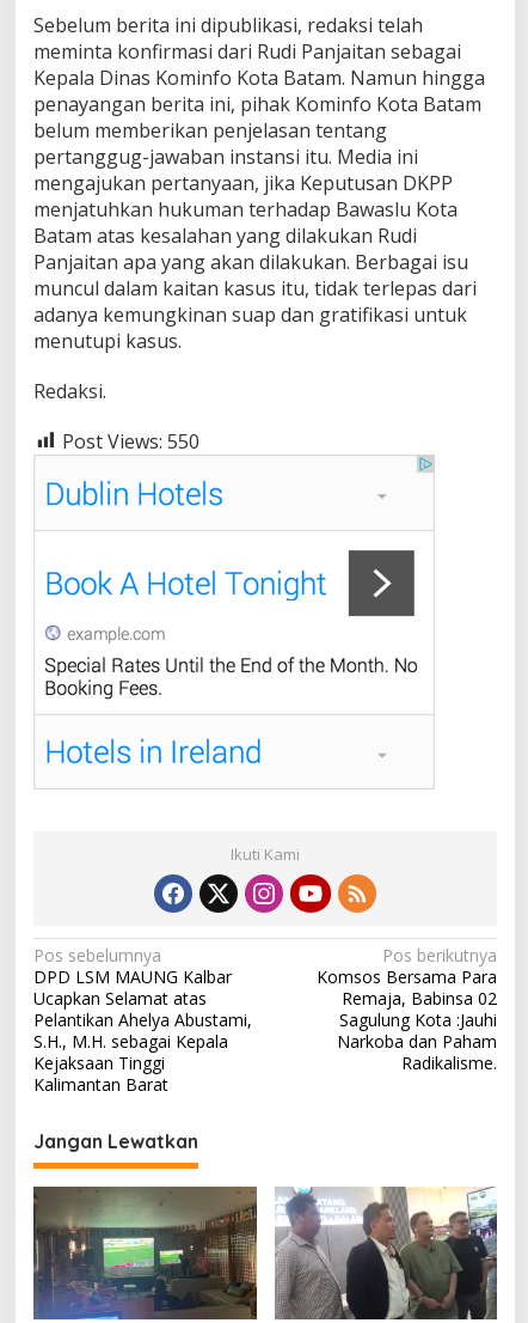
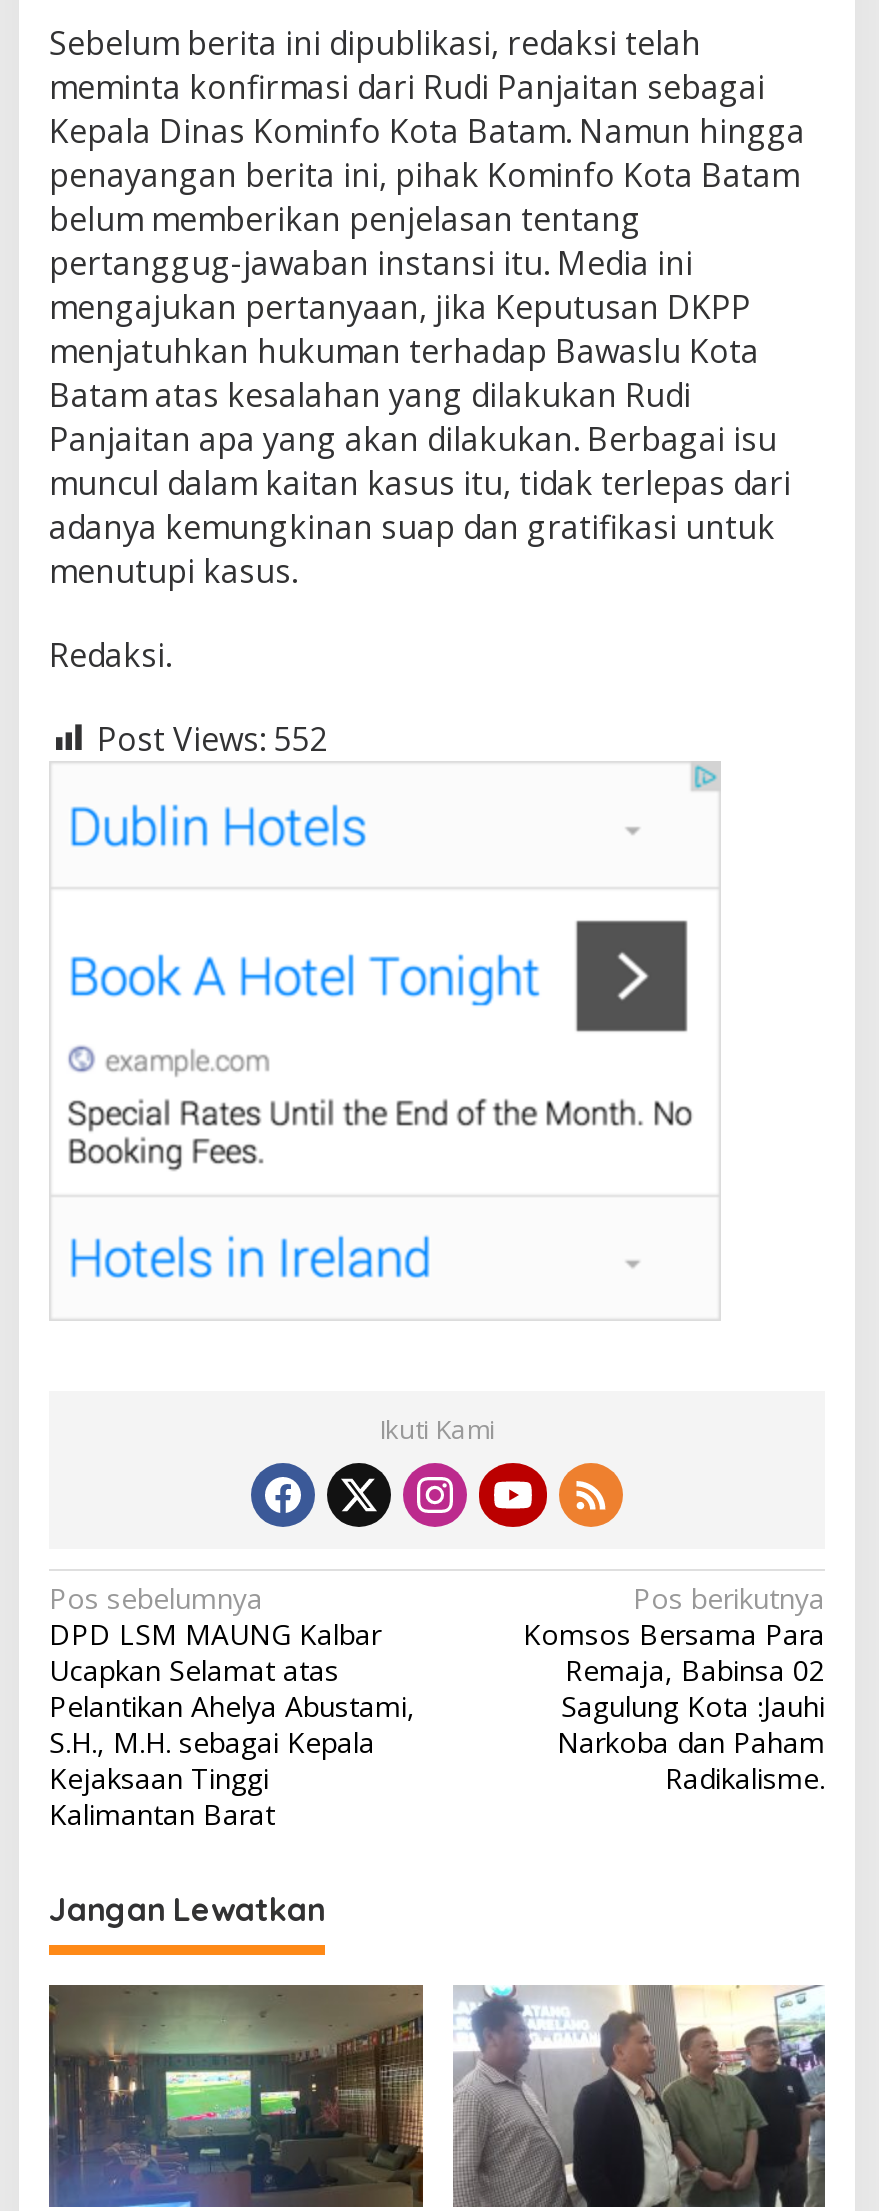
[62,428,199,454] Post Views: 550 -> [97,716,327,760] Post Views: 552

